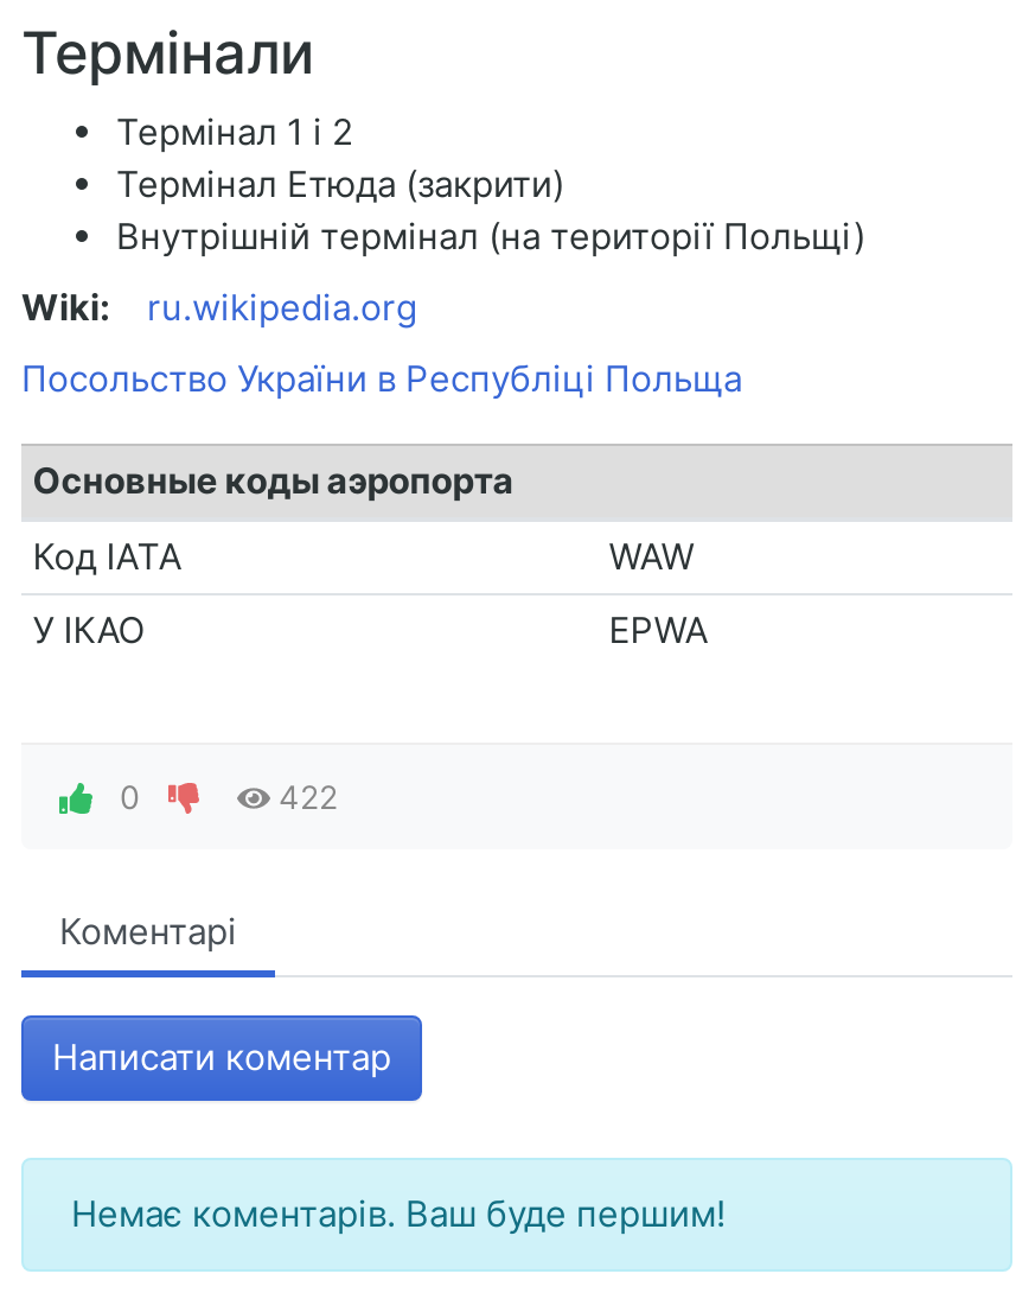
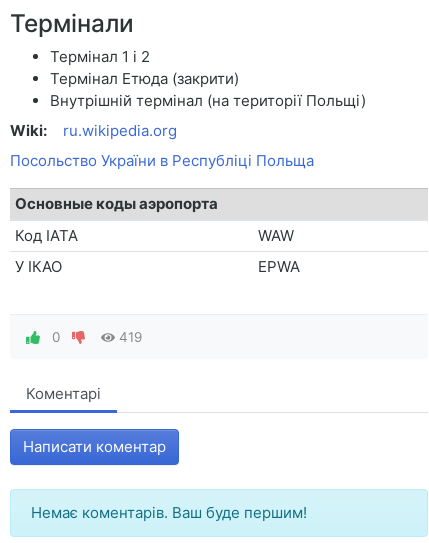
[269,779,338,817] 422 -> [114,329,141,345] 419

